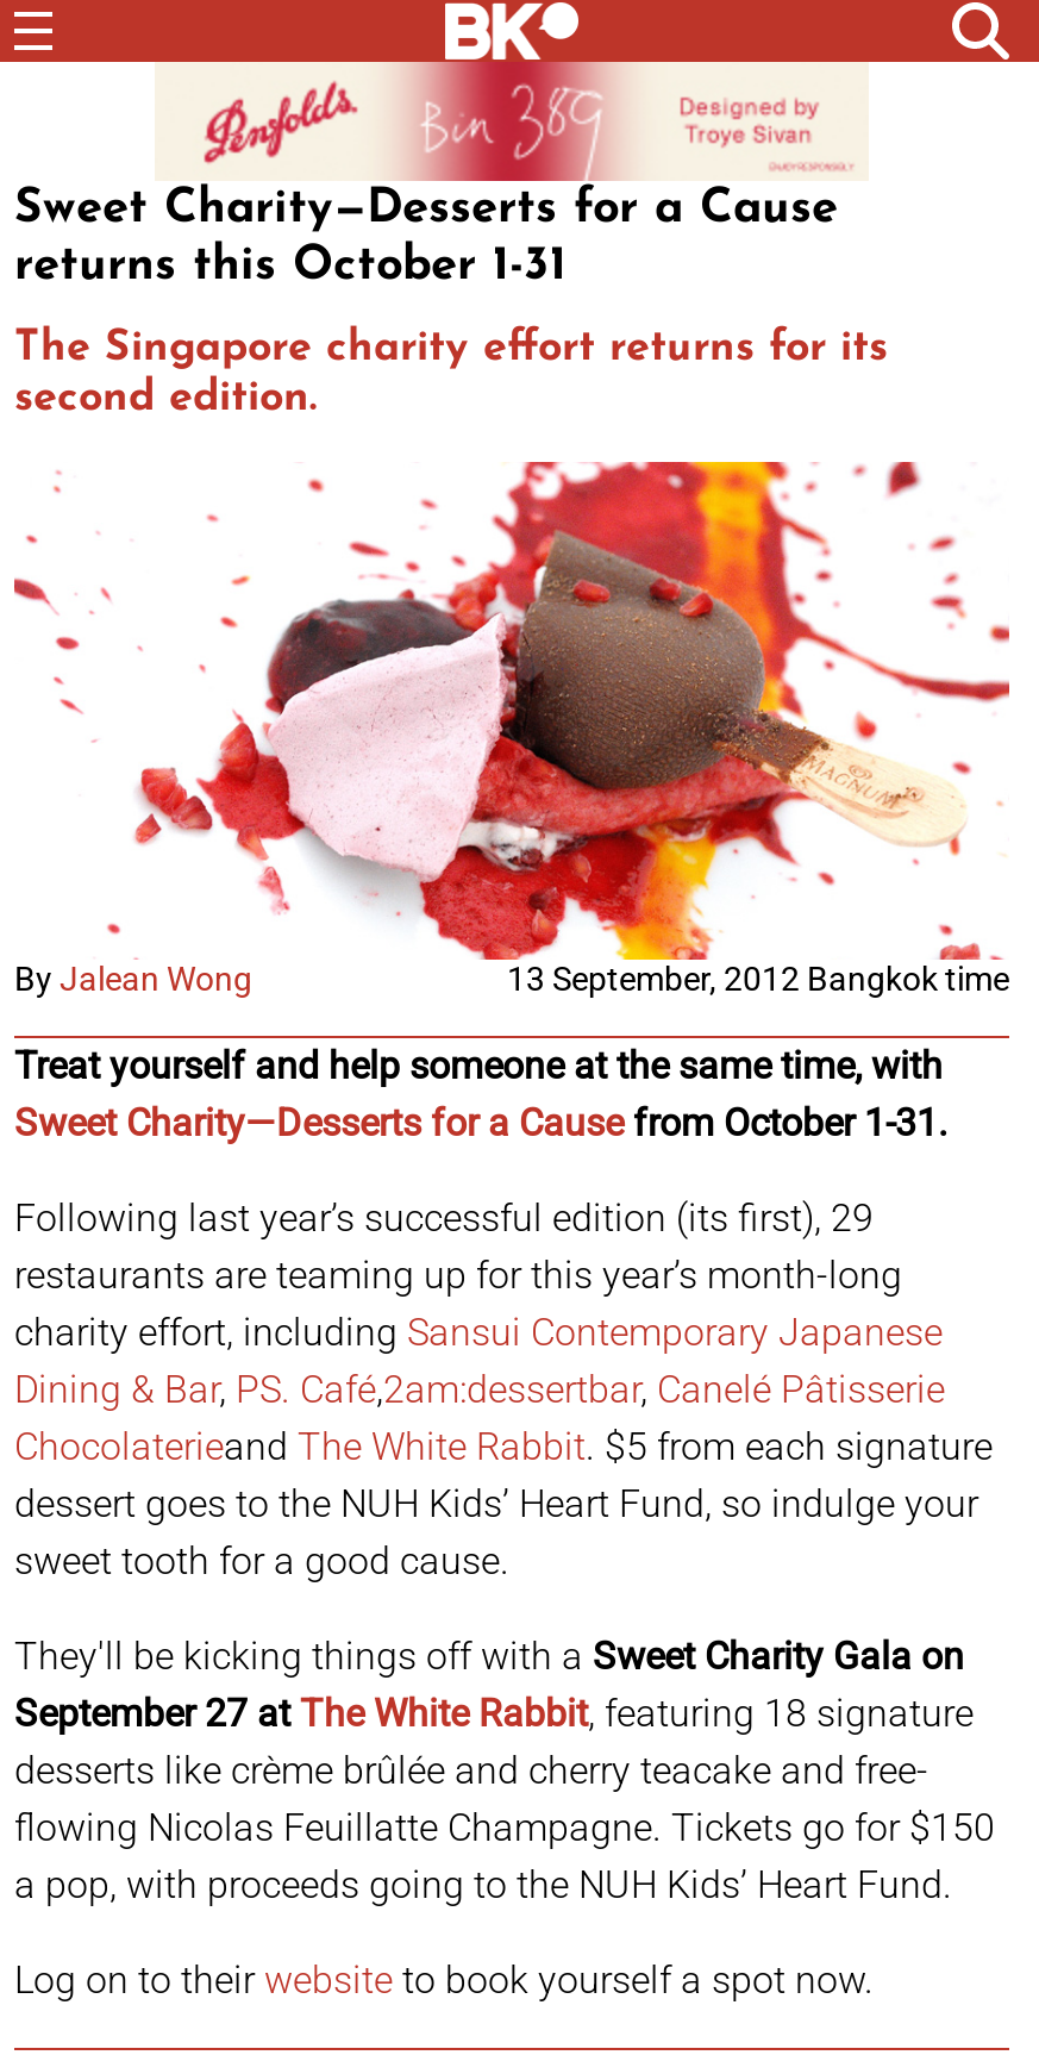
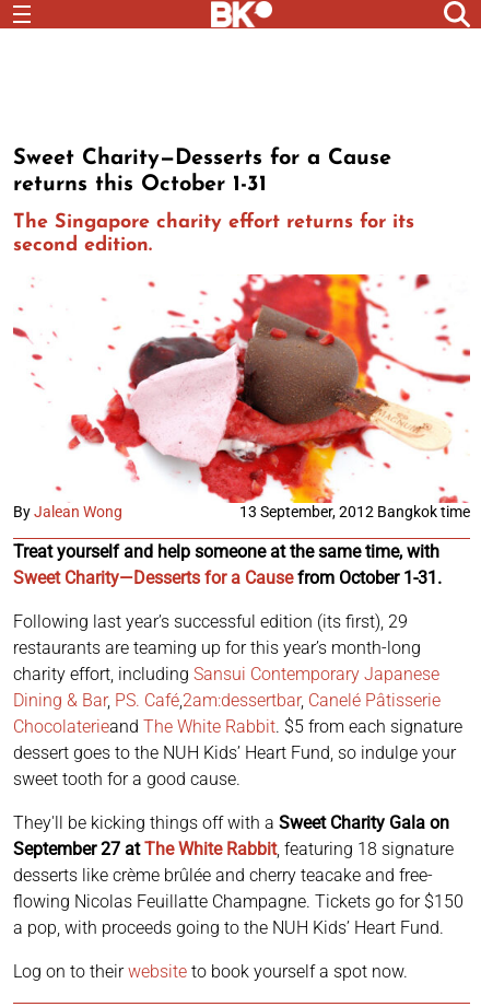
[190,60,862,181] [image] -> none

